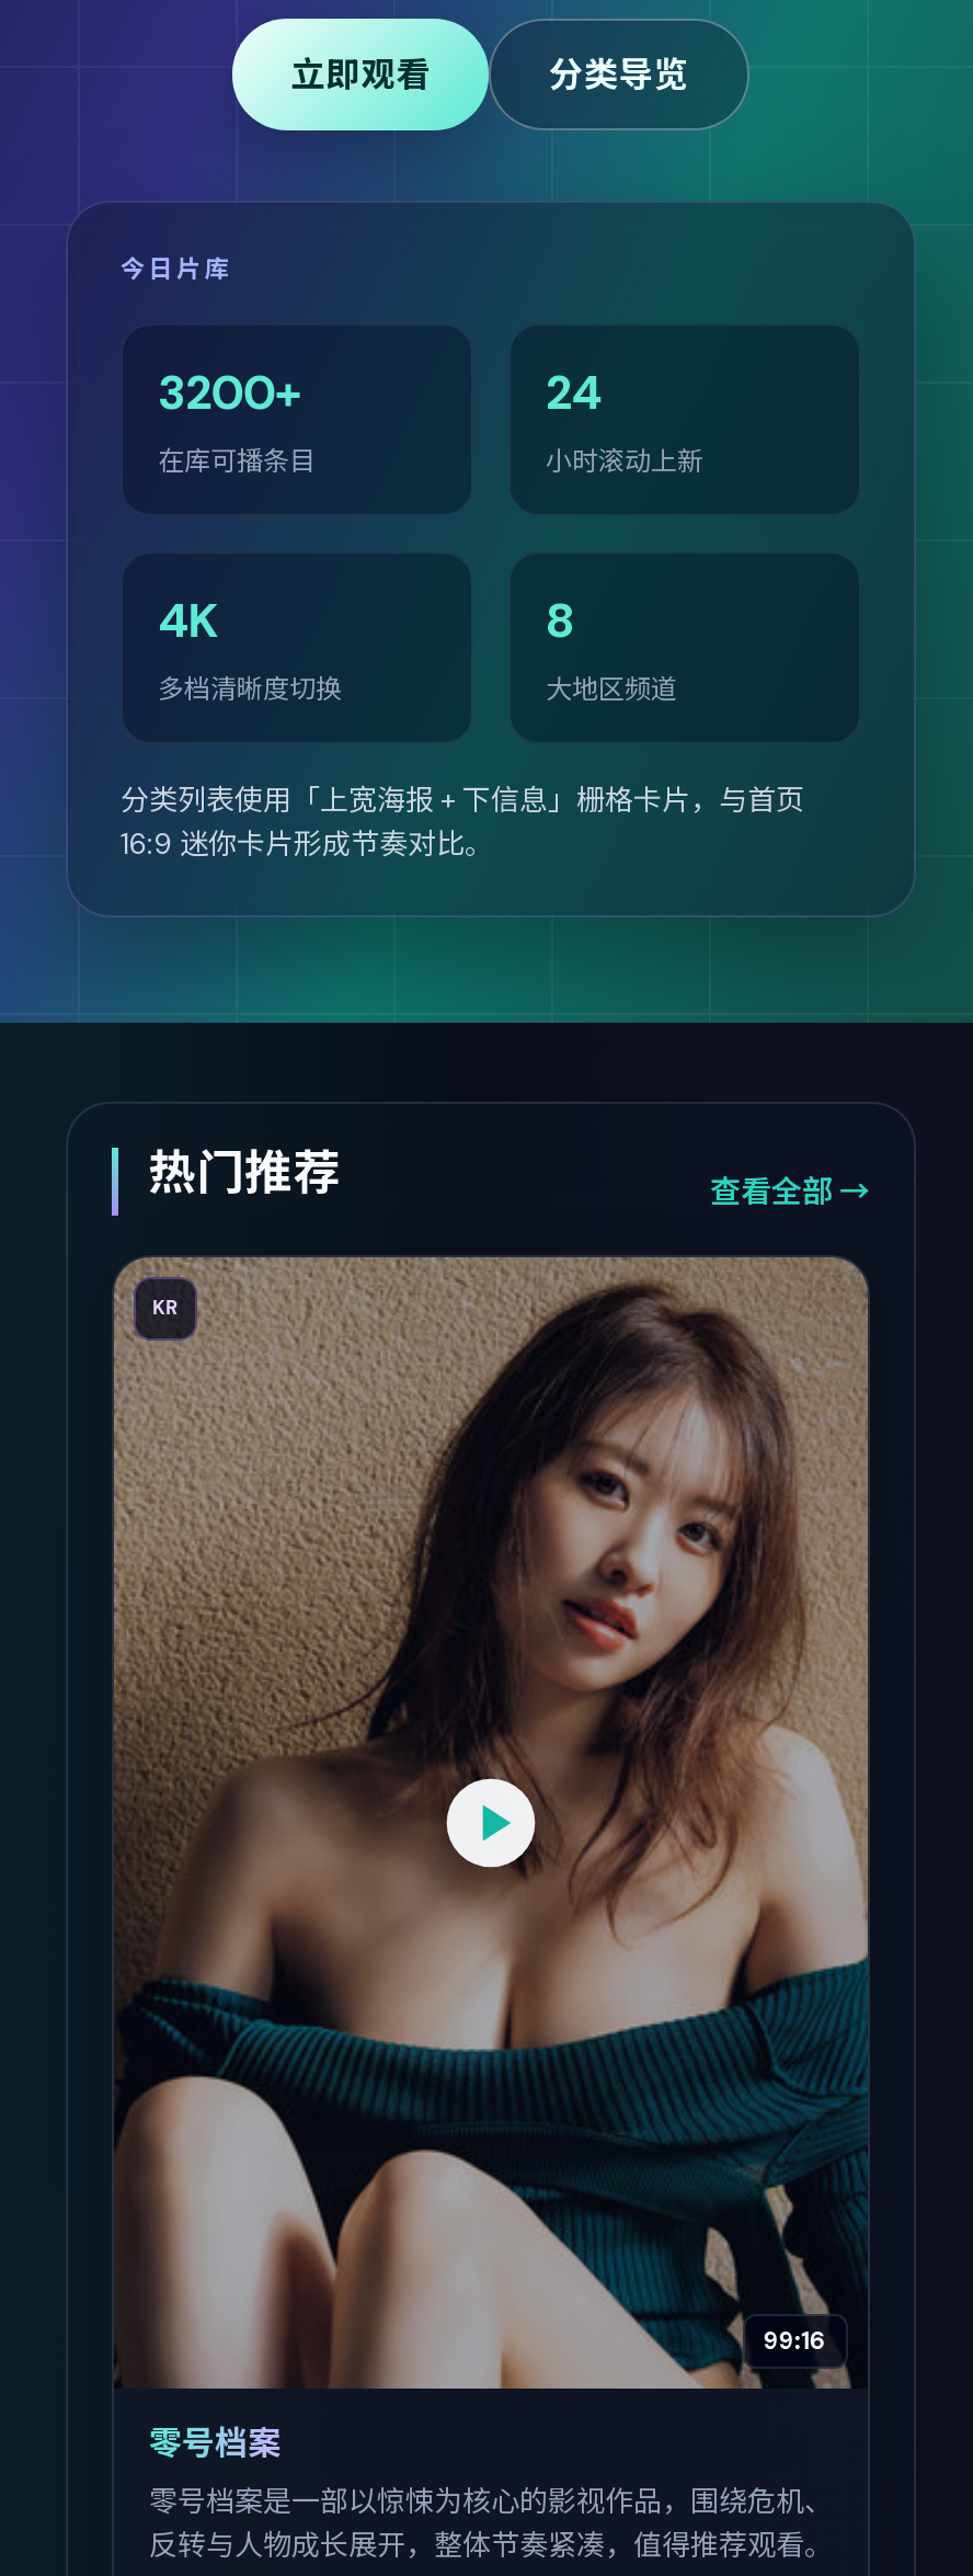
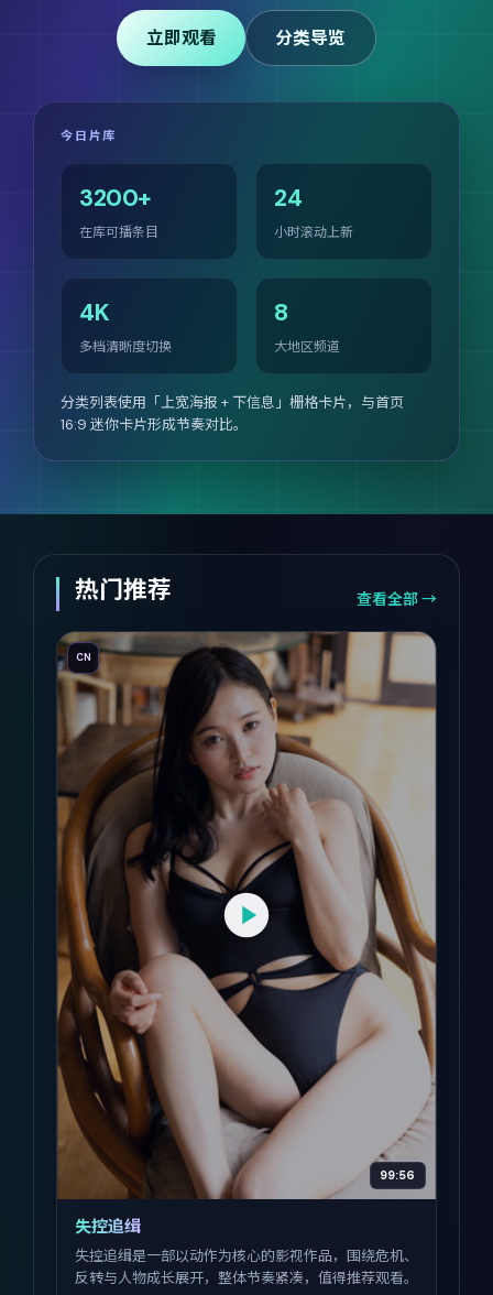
[112,1257,868,2391] [image] | KR -> [57,632,437,1200] [image] | CN
[763,2325,827,2355] 99:16 -> [380,1167,415,1182] 99:56
[149,2422,833,2521] 零号档案 | 零号档案是一部以惊悚为核心的影视作品，围绕危机、 -> [75,1216,418,1265] 失控追缉 | 失控追缉是一部以动作为核心的影视作品，围绕危机、

